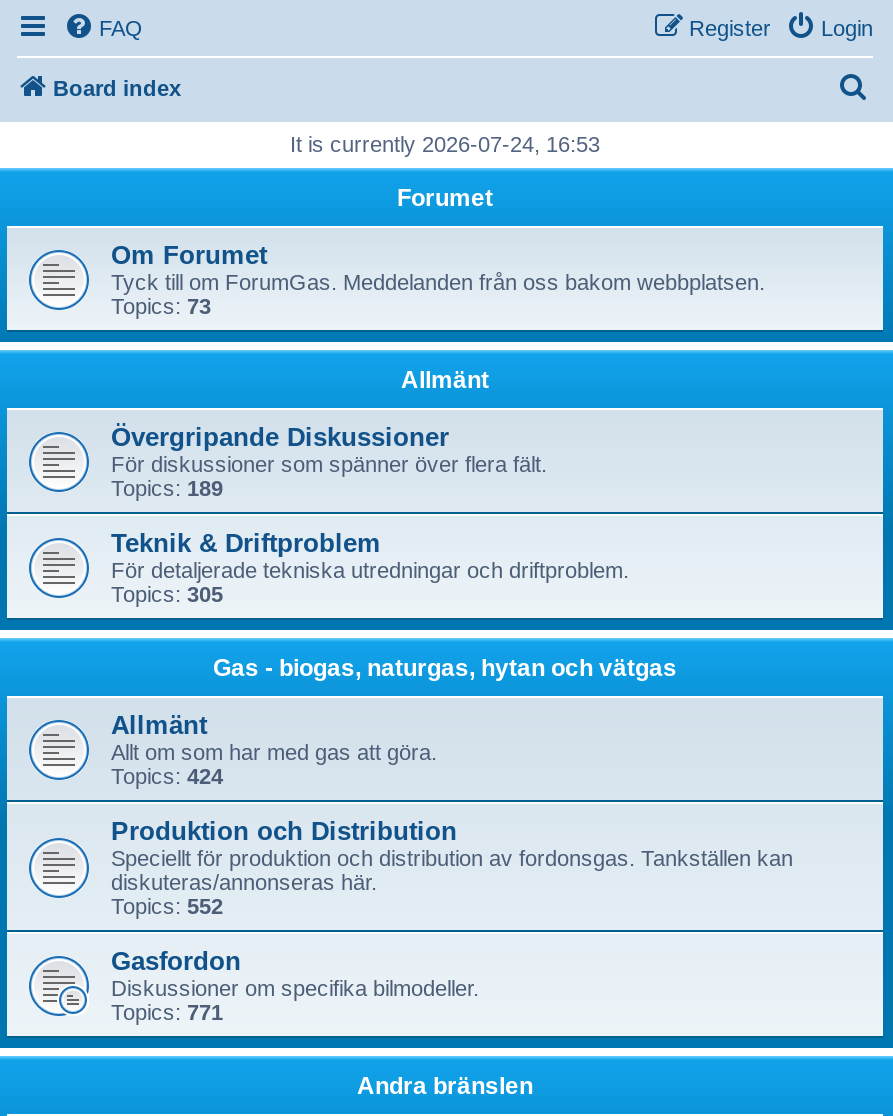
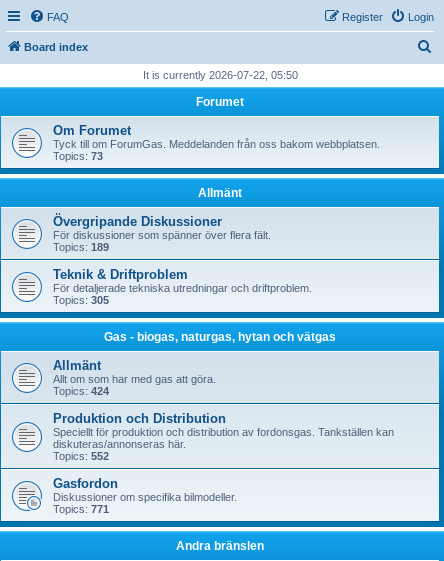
[290,132,600,156] It is currently 2026-07-24, 16:53 -> [142,69,297,81] It is currently 2026-07-22, 05:50

